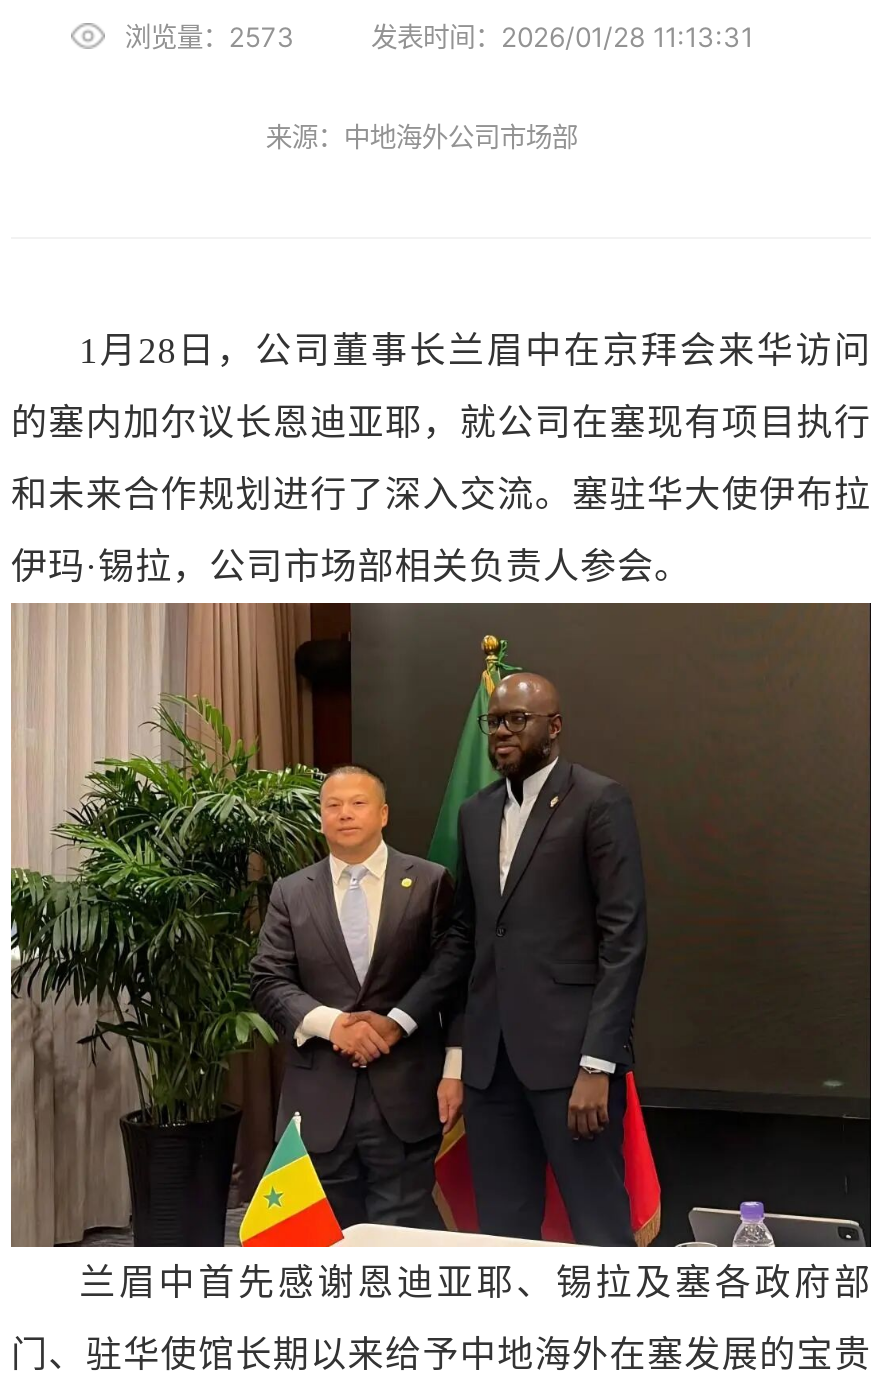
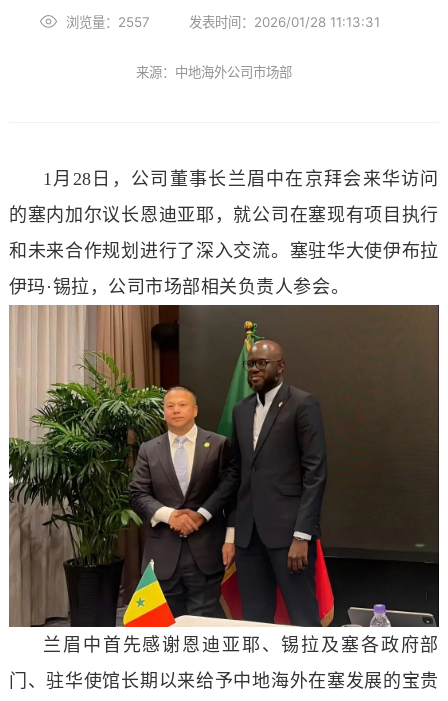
[125,21,295,53] 浏览量：2573 -> [66,14,150,30] 浏览量：2557

